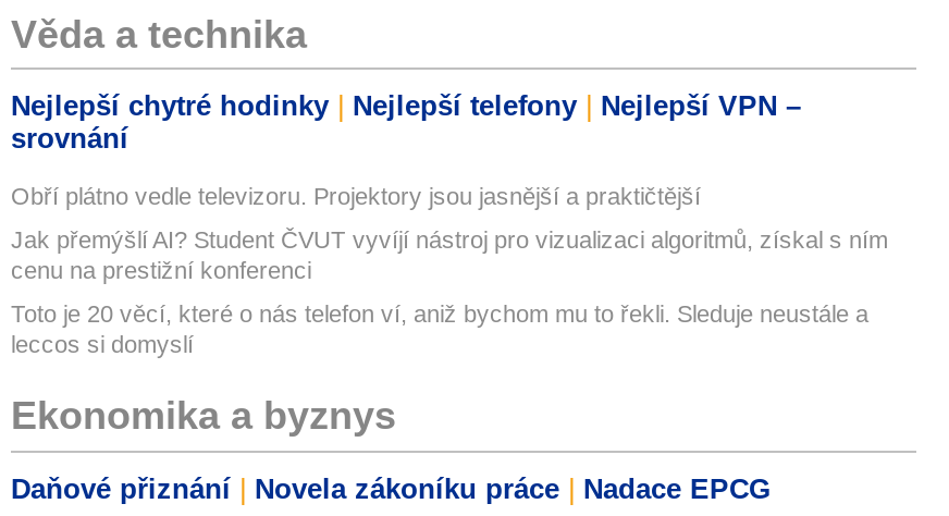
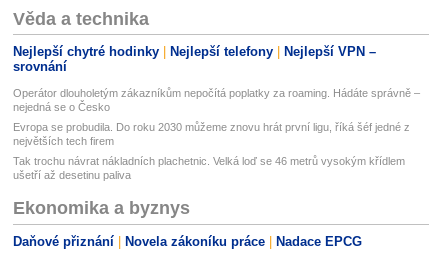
[11,184,701,210] Obří plátno vedle televizoru. Projektory jsou jasnější a praktičtější -> [13,87,420,113] Operátor dlouholetým zákazníkům nepočítá poplatky za roaming. Hádáte správně – | nejedná se o Česko
[11,227,888,284] Jak přemýšlí AI? Student ČVUT vyvíjí nástroj pro vizualizaci algoritmů, získal s ním | cenu na prestižní konferenci -> [13,121,410,147] Evropa se probudila. Do roku 2030 můžeme znovu hrát první ligu, říká šéf jedné z | největších tech firem
[11,301,868,358] Toto je 20 věcí, které o nás telefon ví, aniž bychom mu to řekli. Sleduje neustále a | leccos si domyslí -> [13,155,405,181] Tak trochu návrat nákladních plachetnic. Velká loď se 46 metrů vysokým křídlem | ušetří až desetinu paliva

